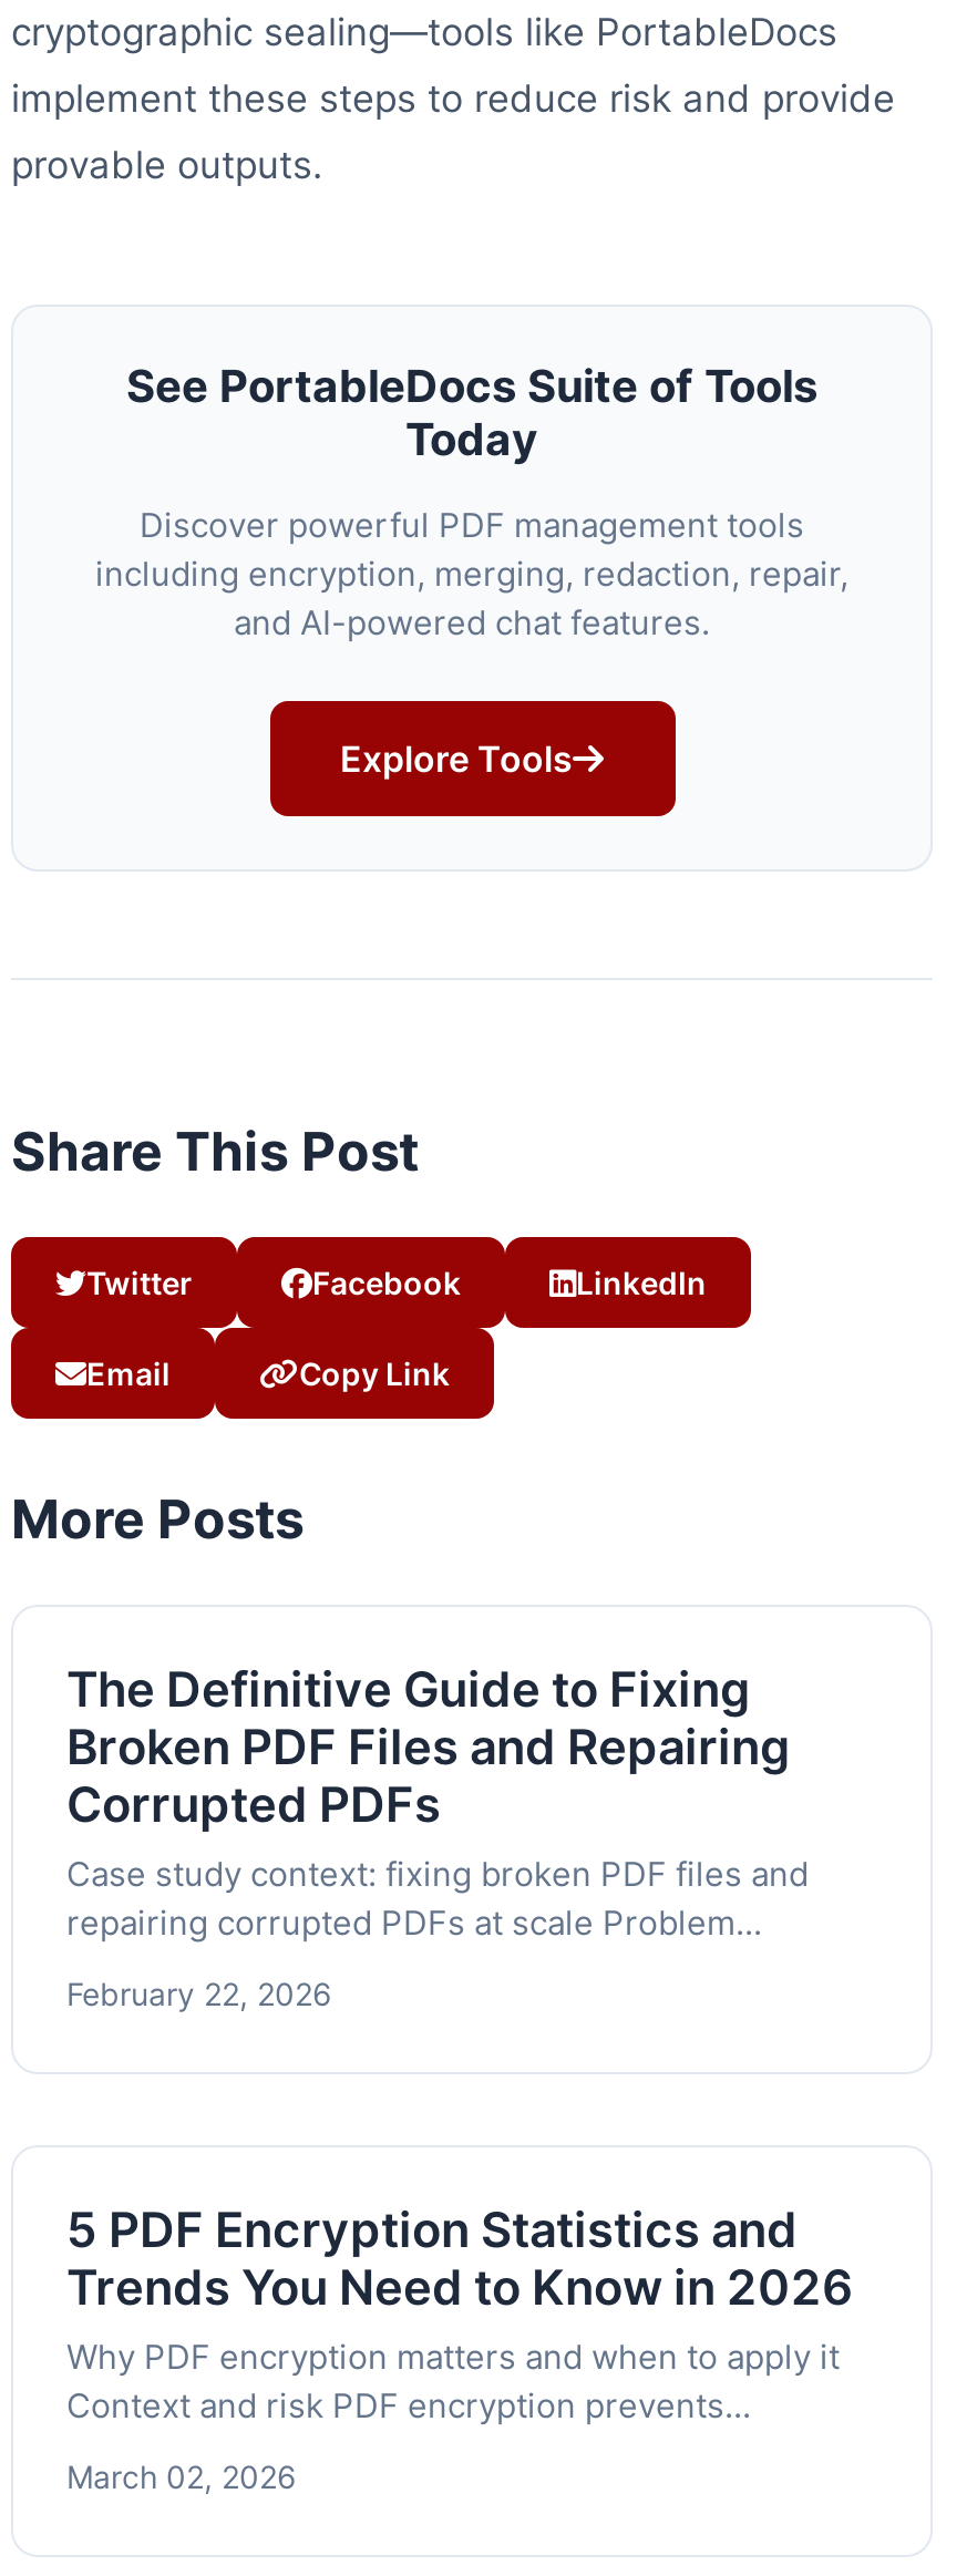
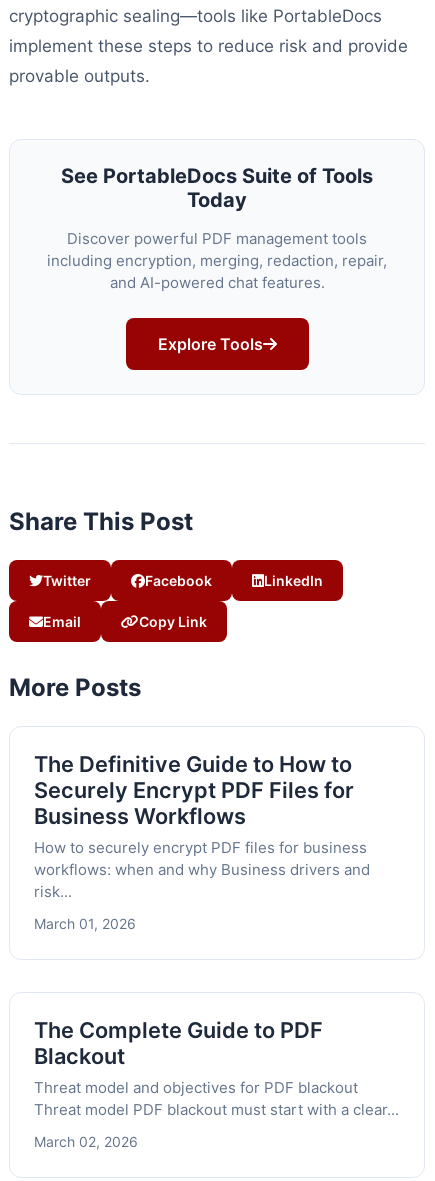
[66,1660,809,1944] The Definitive Guide to Fixing | Broken PDF Files and Repairing | Corrupted PDFs | Case study context: fixing broken PDF files and | repairing corrupted PDFs at scale Problem... -> [34,751,370,901] The Definitive Guide to How to | Securely Encrypt PDF Files for | Business Workflows | How to securely encrypt PDF files for business | workflows: when and why Business drivers and | risk...
[66,1975,332,2012] February 22, 2026 -> [34,915,136,932] March 01, 2026
[66,2201,853,2426] 5 PDF Encryption Statistics and | Trends You Need to Know in 2026 | Why PDF encryption matters and when to apply it | Context and risk PDF encryption prevents... -> [34,1017,399,1119] The Complete Guide to PDF | Blackout | Threat model and objectives for PDF blackout | Threat model PDF blackout must start with a clear...

